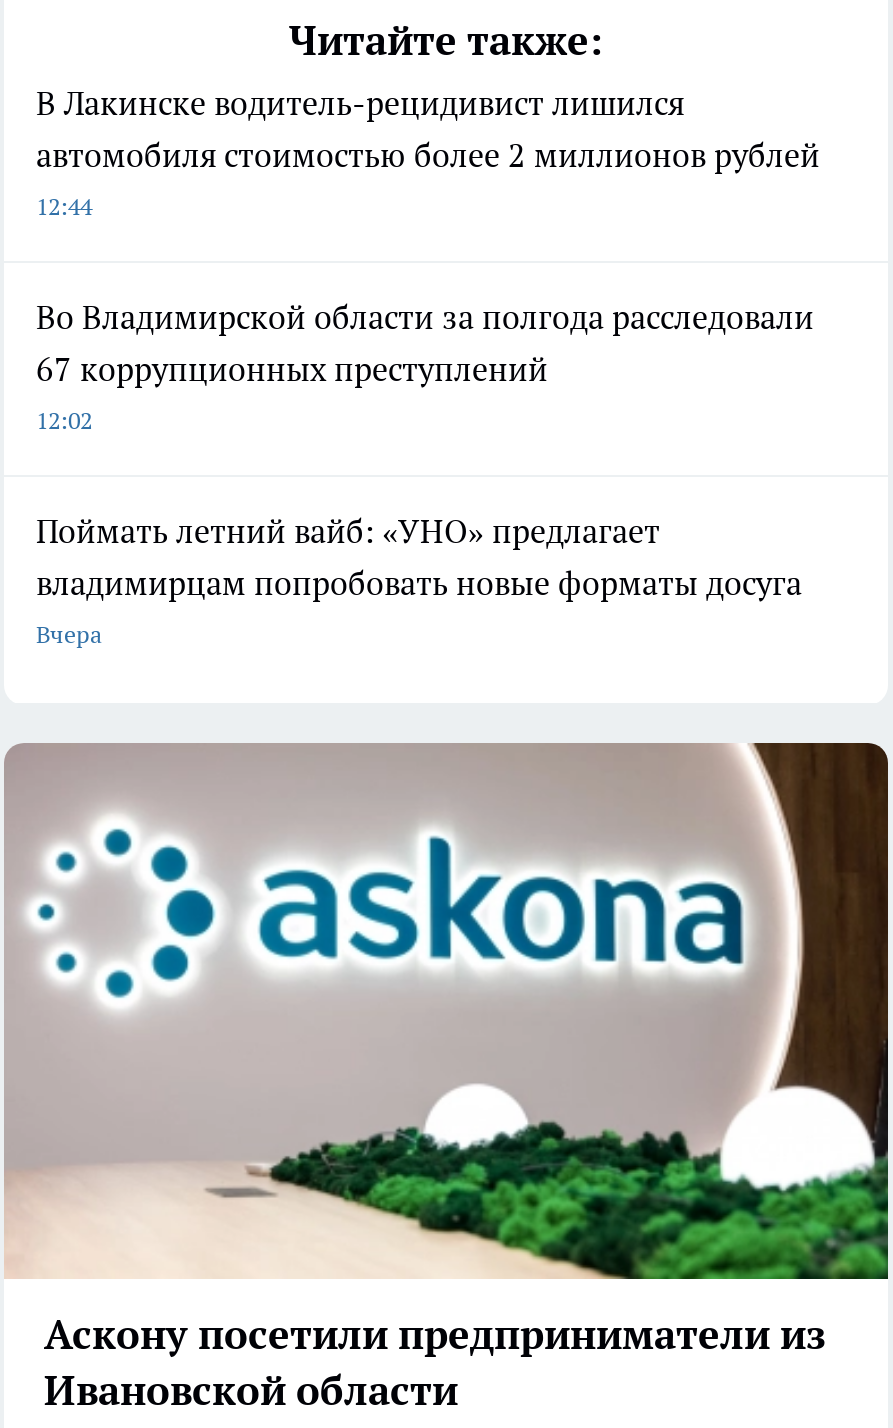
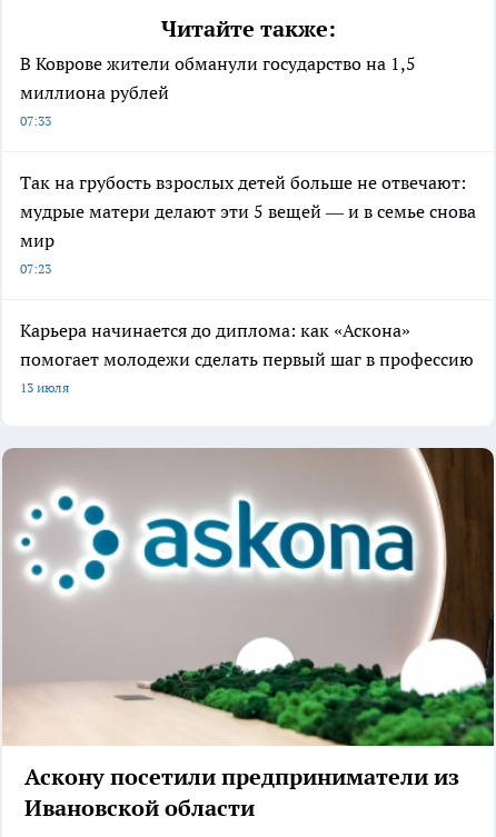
[36,83,820,221] В Лакинске водитель-рецидивист лишился | автомобиля стоимостью более 2 миллионов рублей | 12:44 -> [20,52,416,129] В Коврове жители обманули государство на 1,5 | миллиона рублей | 07:33
[36,297,814,435] Во Владимирской области за полгода расследовали | 67 коррупционных преступлений | 12:02 -> [20,171,476,277] Так на грубость взрослых детей больше не отвечают: | мудрые матери делают эти 5 вещей — и в семье снова | мир | 07:23
[36,511,802,649] Поймать летний вайб: «УНО» предлагает | владимирцам попробовать новые форматы досуга | Вчера -> [20,319,474,396] Карьера начинается до диплома: как «Аскона» | помогает молодежи сделать первый шаг в профессию | 13 июля

